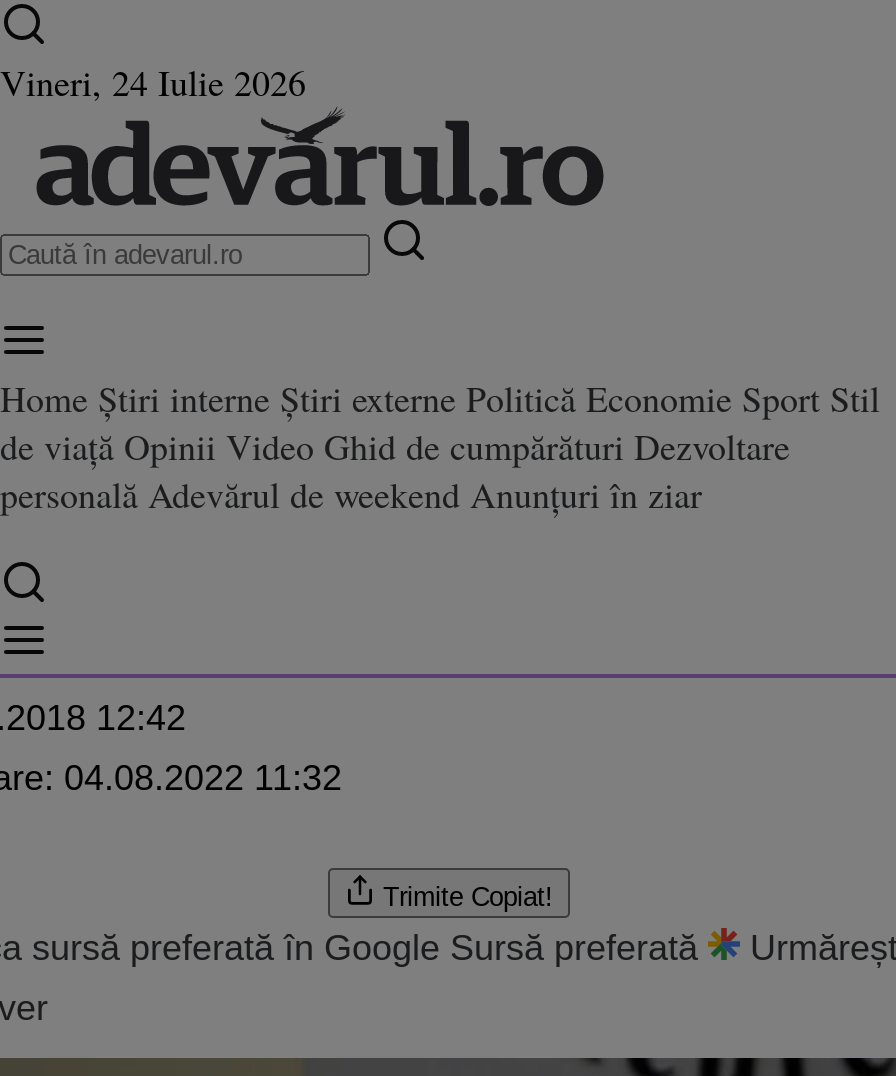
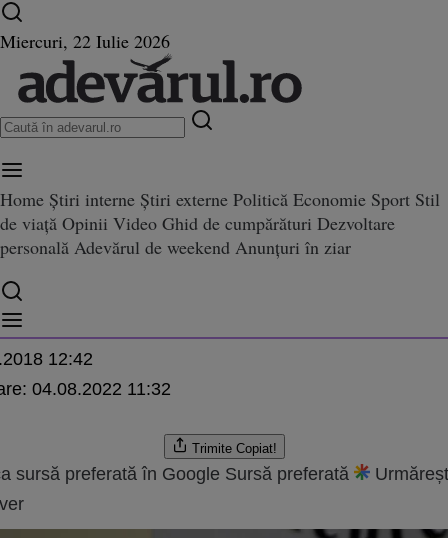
[0,58,306,106] Vineri, 24 Iulie 2026 -> [0,29,170,53] Miercuri, 22 Iulie 2026

